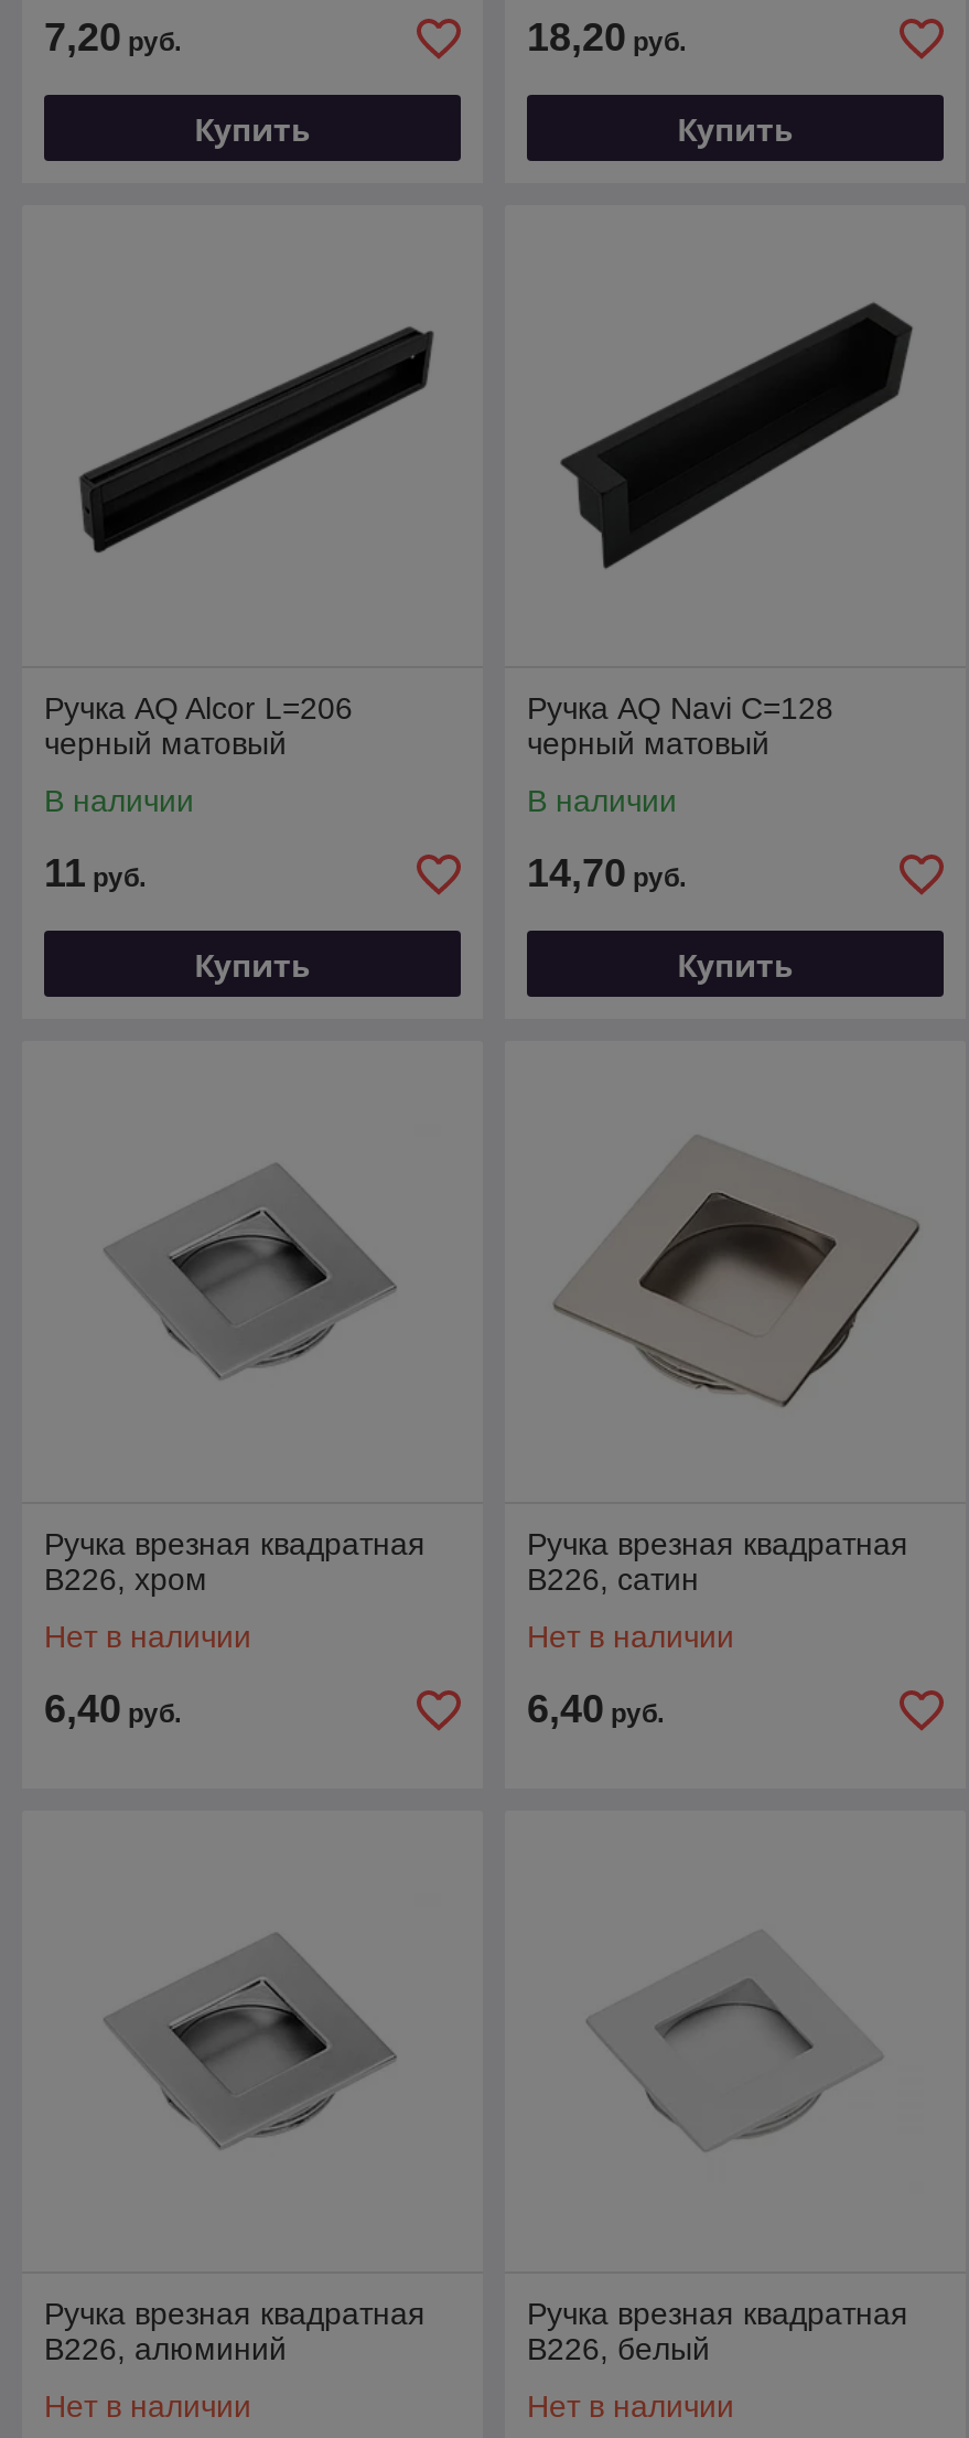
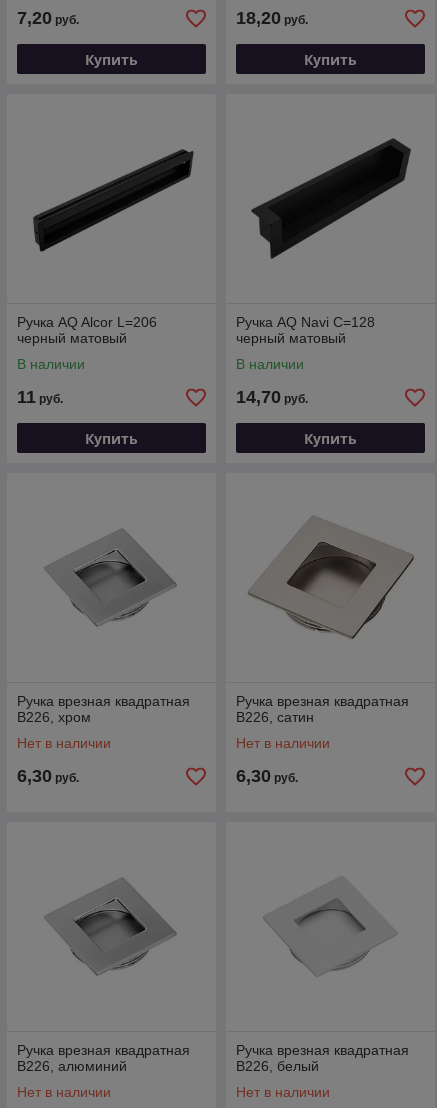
[44,1687,181,1731] 6,40 руб. -> [17,766,79,786] 6,30 руб.
[527,1687,664,1731] 6,40 руб. -> [236,766,298,786] 6,30 руб.

